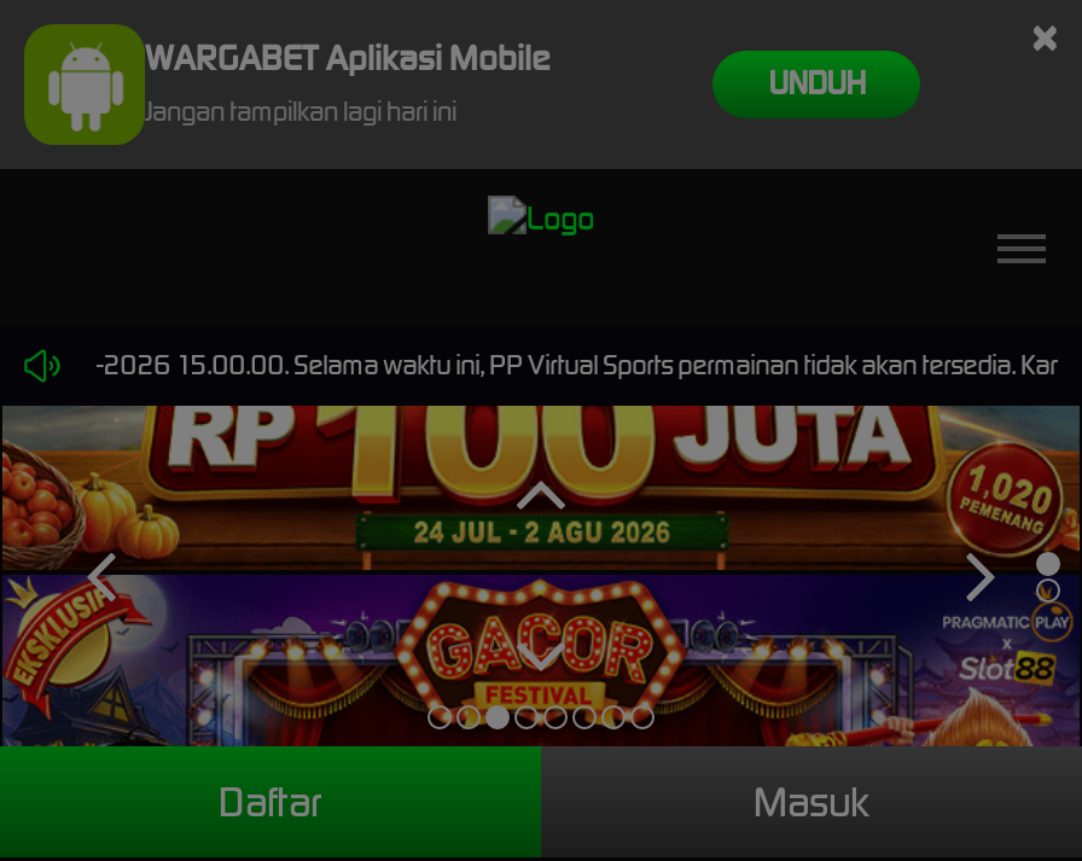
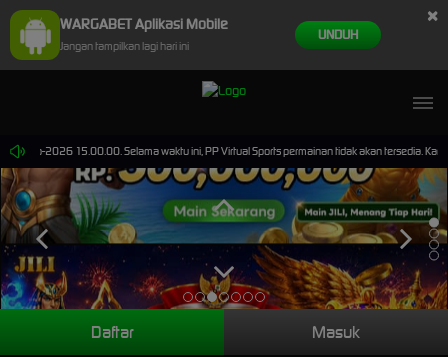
[7,403,1075,749] [image] -> [3,167,445,310] [image]

